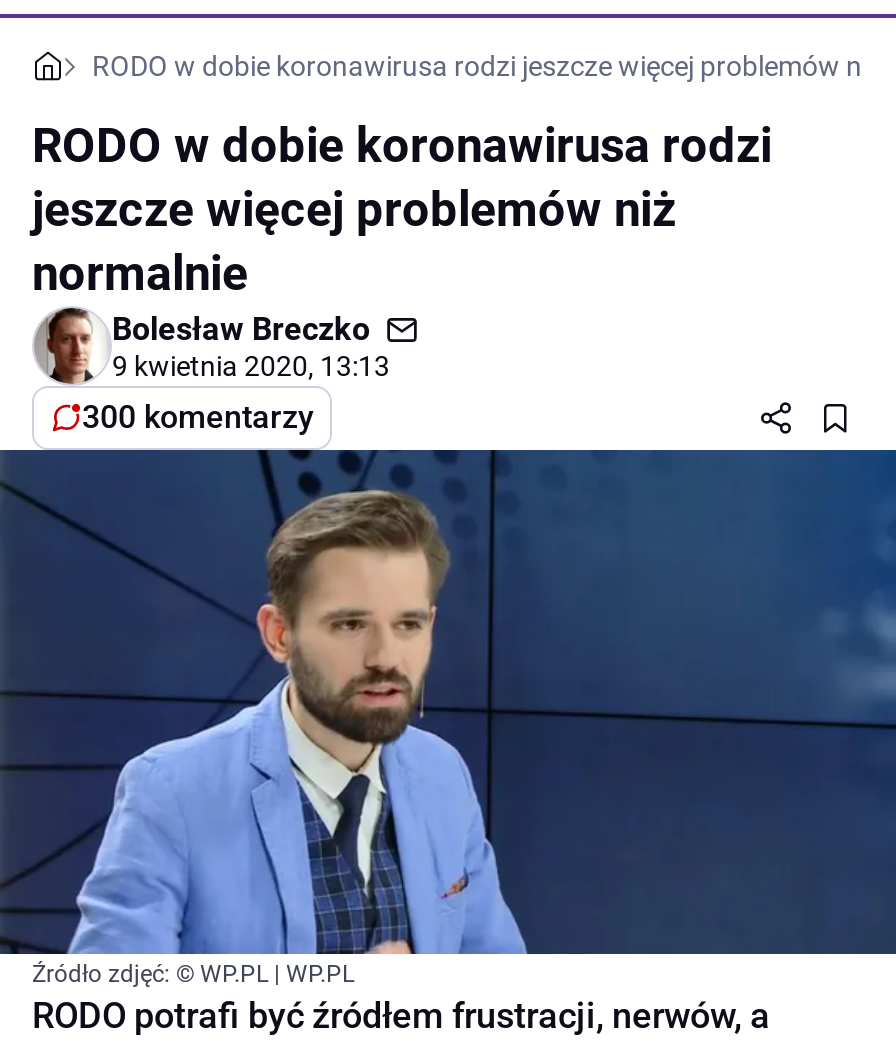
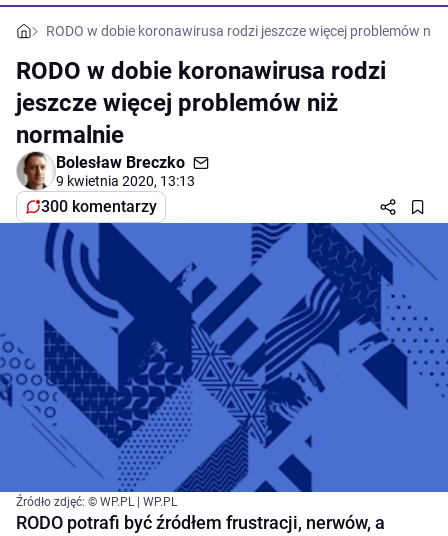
[6,448,890,956] [image] -> [3,222,445,493] [image]

